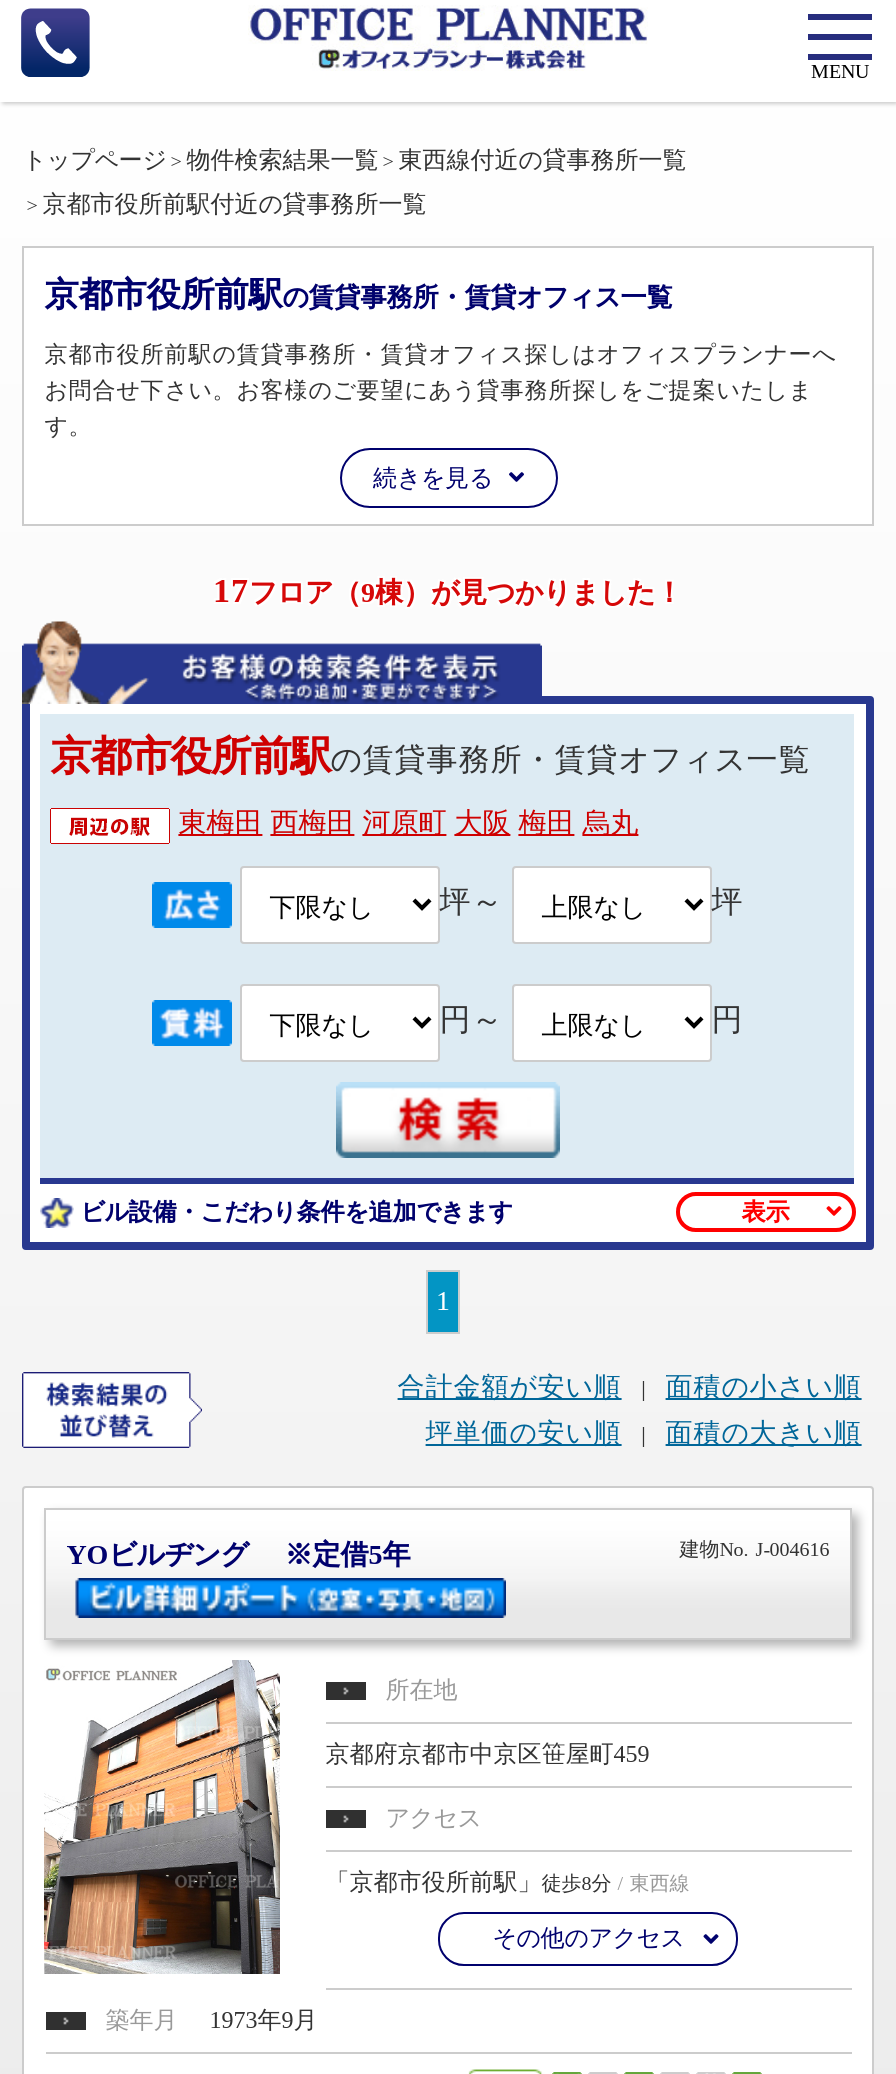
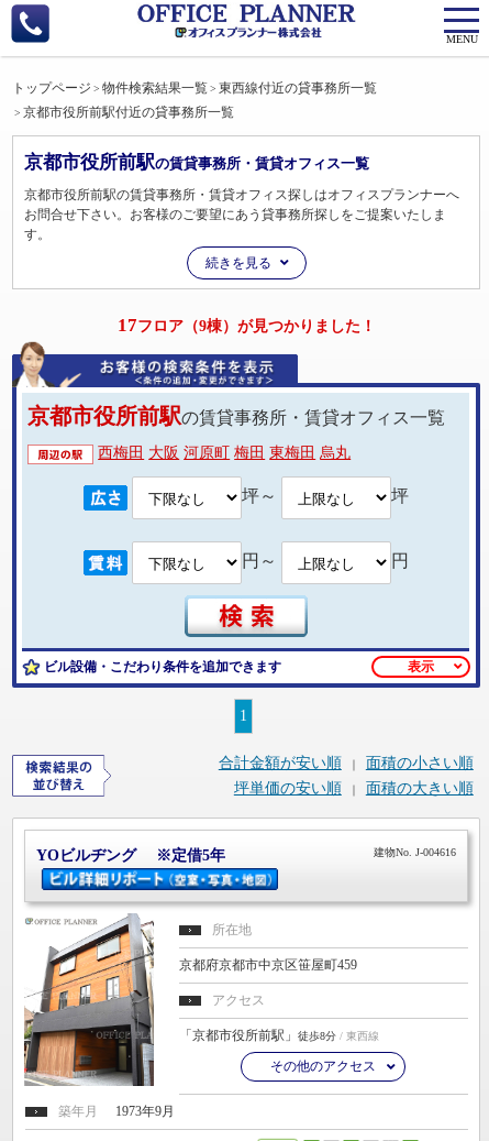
[178,809,638,839] 東梅田 西梅田 河原町 大阪 梅田 烏丸 -> [98,445,351,461] 西梅田 大阪 河原町 梅田 東梅田 烏丸

